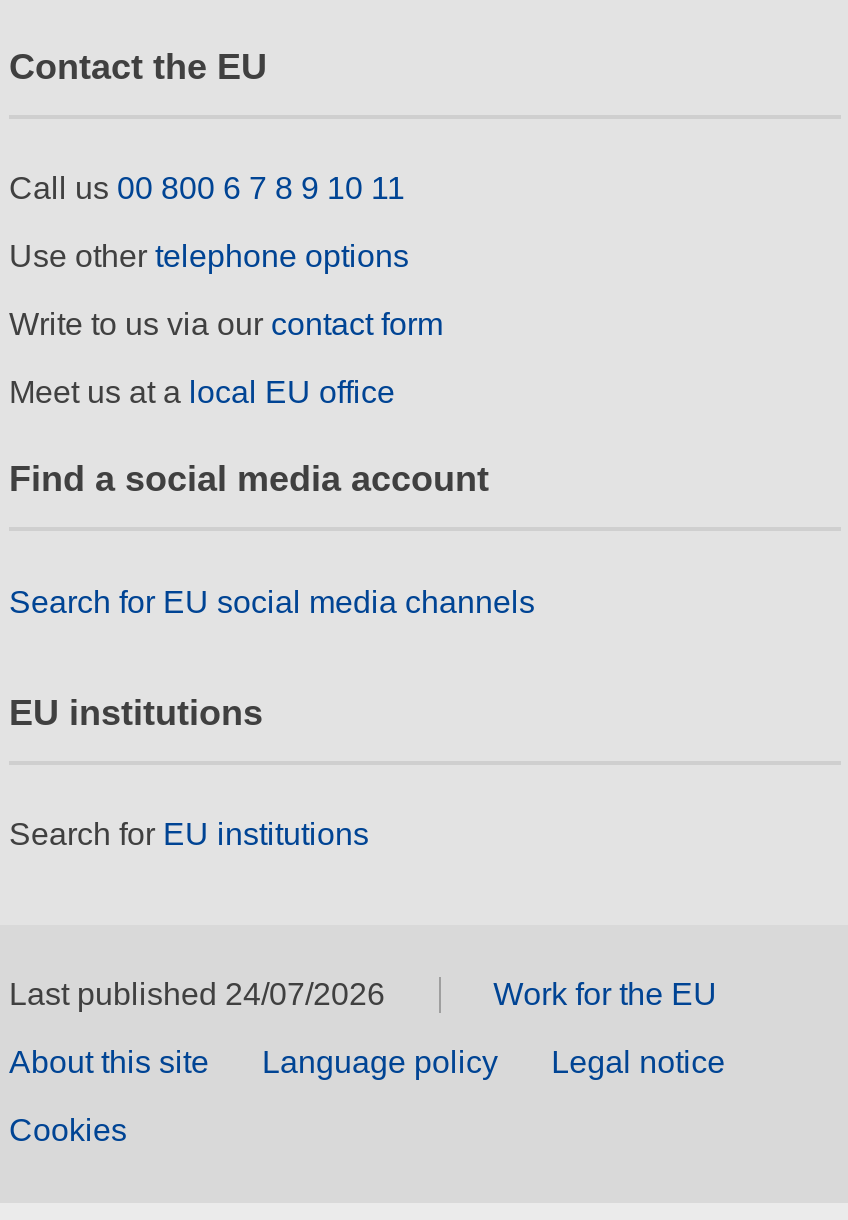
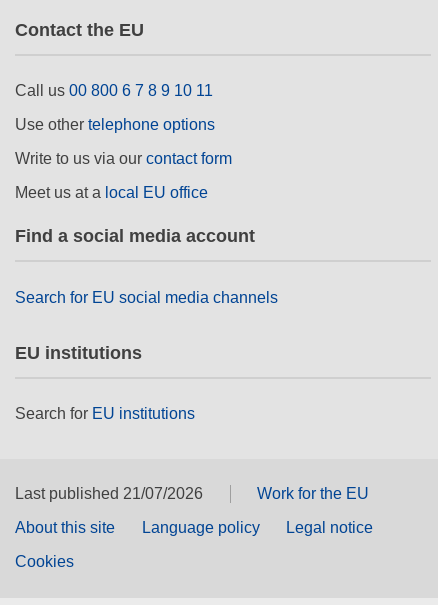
[9,978,385,1012] Last published 24/07/2026 -> [15,485,203,502] Last published 21/07/2026

